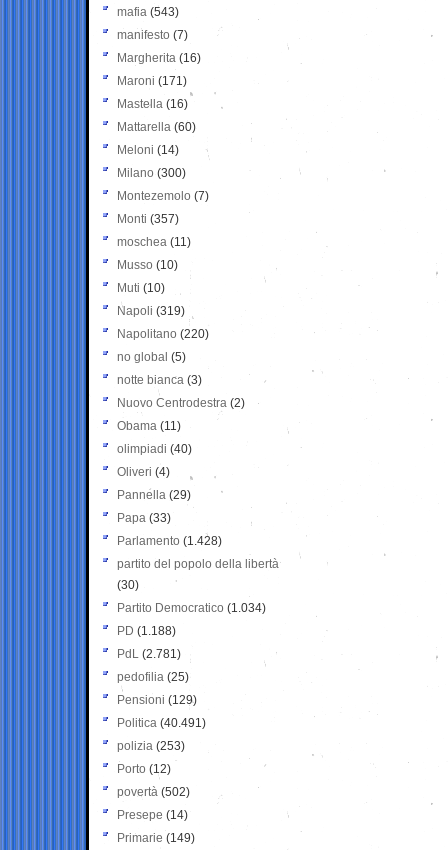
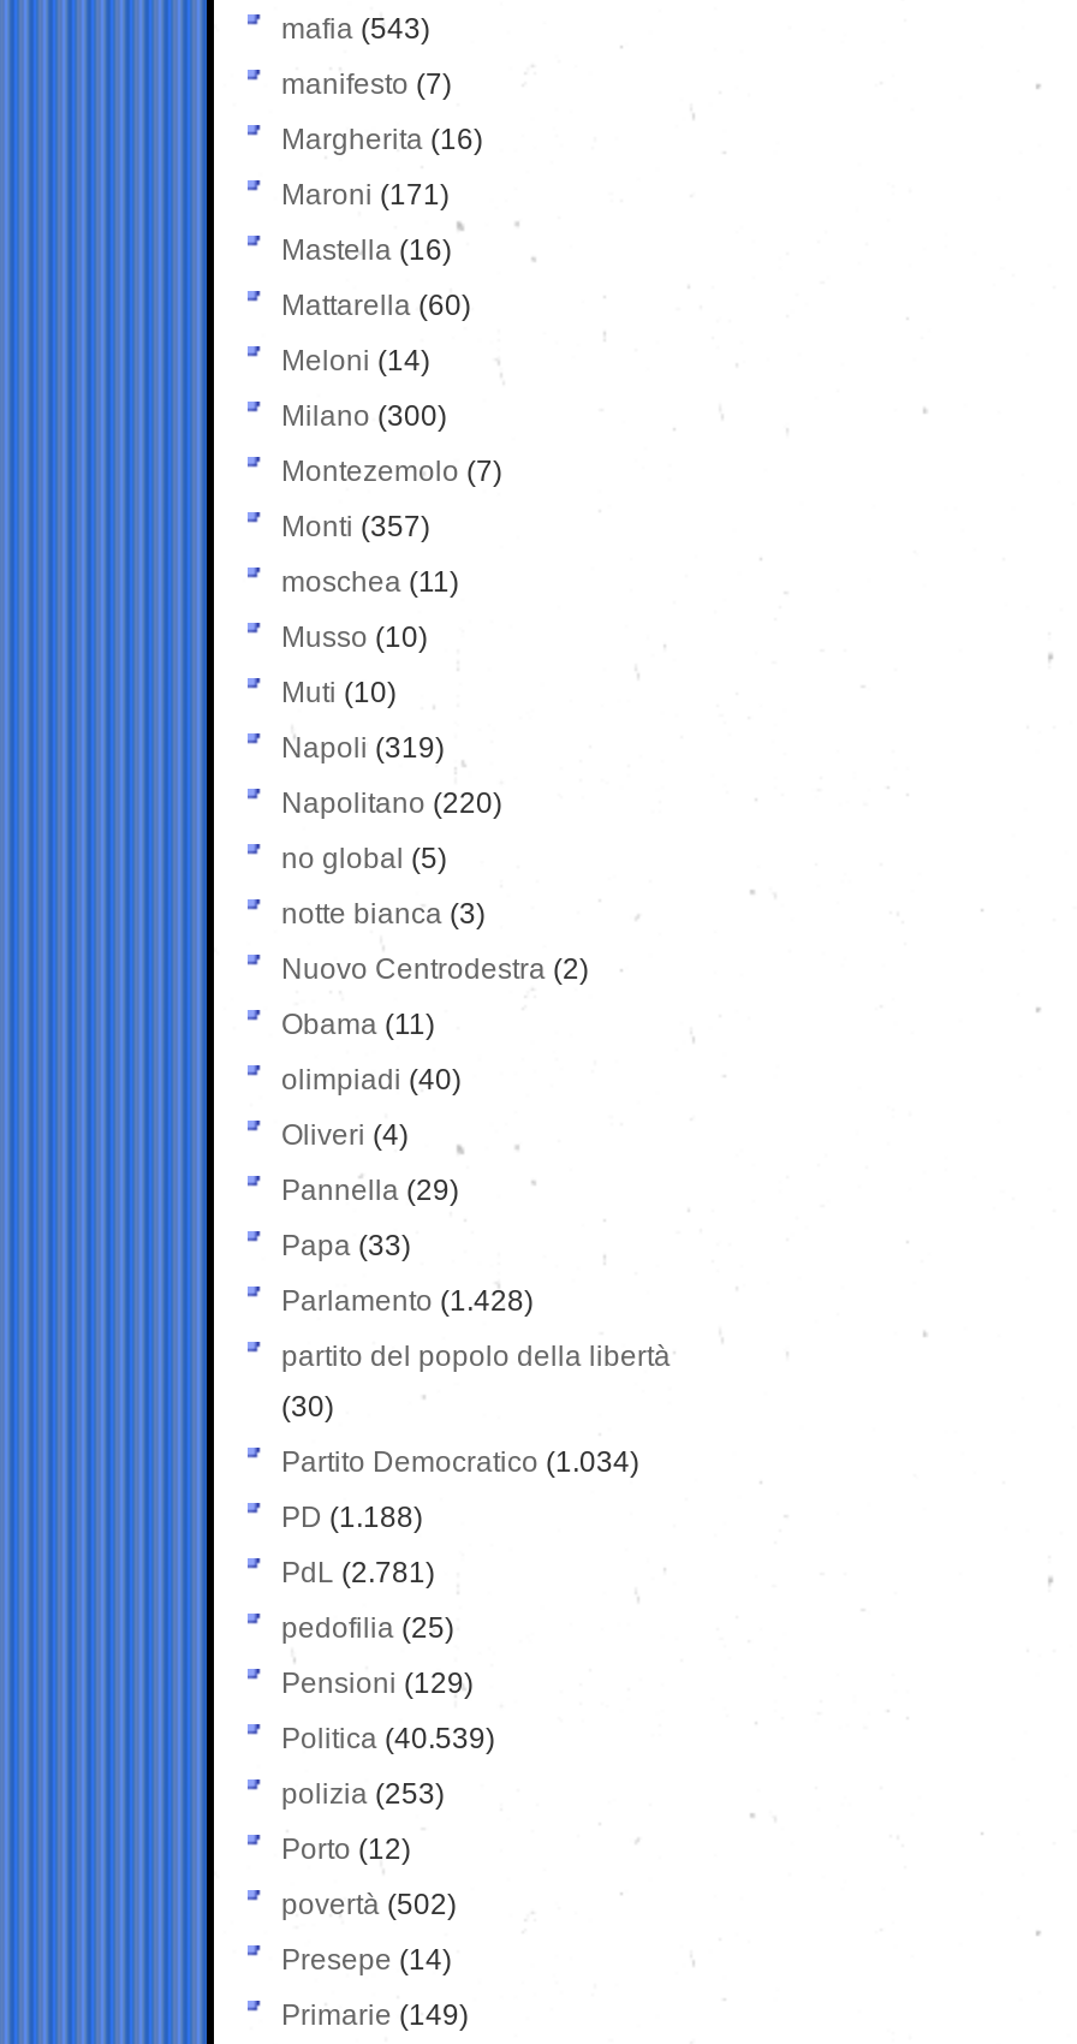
[117,716,206,730] Politica (40.491) -> [281,1722,495,1755] Politica (40.539)

